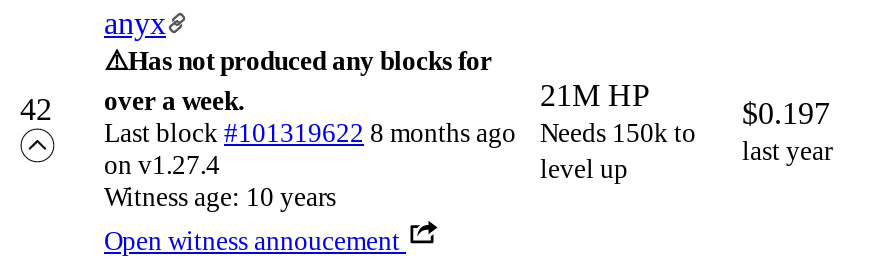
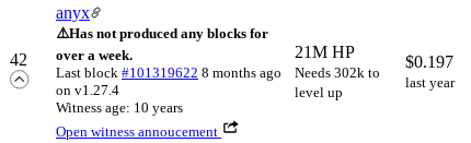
[104,119,696,149] Last block #101319622 8 months ago Needs 150k to -> [56,65,380,81] Last block #101319622 8 months ago Needs 302k to

